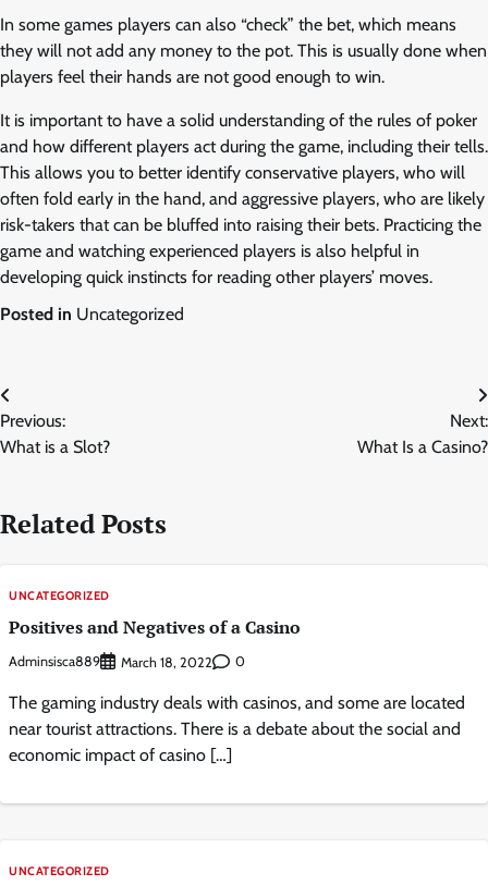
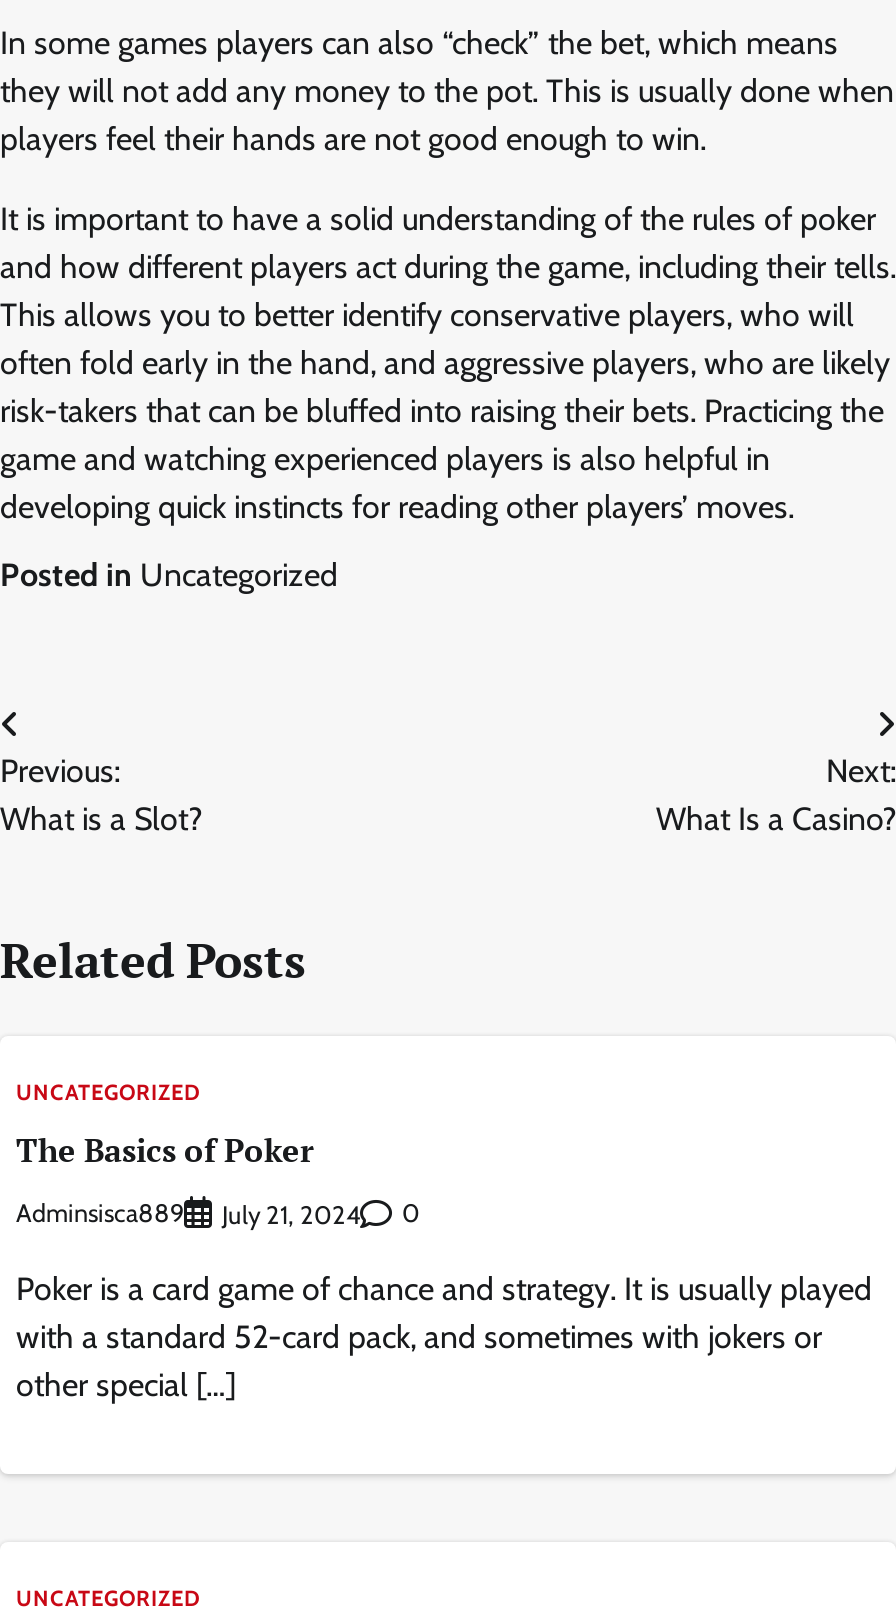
[9,614,301,638] Positives and Negatives of a Casino -> [16,1127,314,1171] The Basics of Poker
[121,654,212,670] March 18, 2022 -> [222,1200,360,1230] July 21, 2024
[9,692,465,765] The gaming industry deals with casinos, and some are located | near tourist attractions. There is a debate about the social and | economic impact of casino […] -> [16,1270,872,1404] Poker is a card game of chance and strategy. It is usually played | with a standard 52-card pack, and sometimes with jokers or | other special […]

